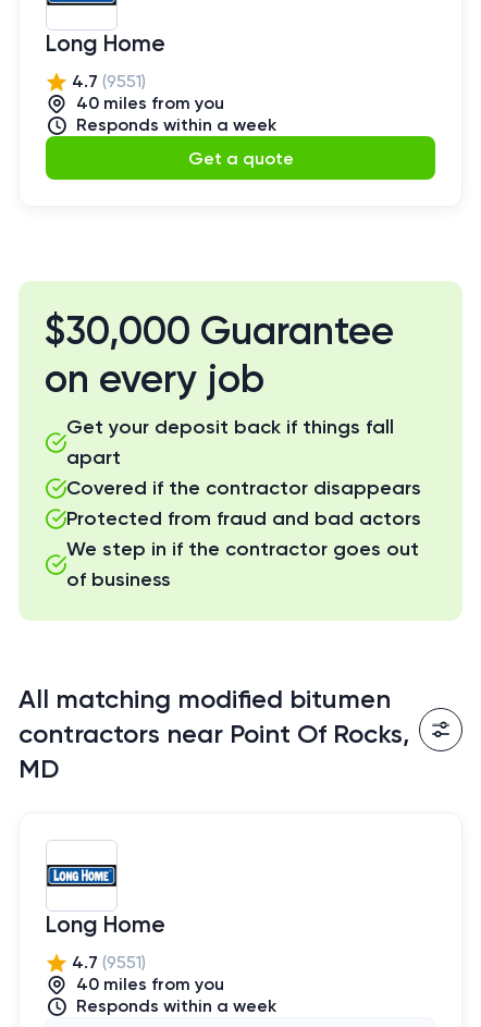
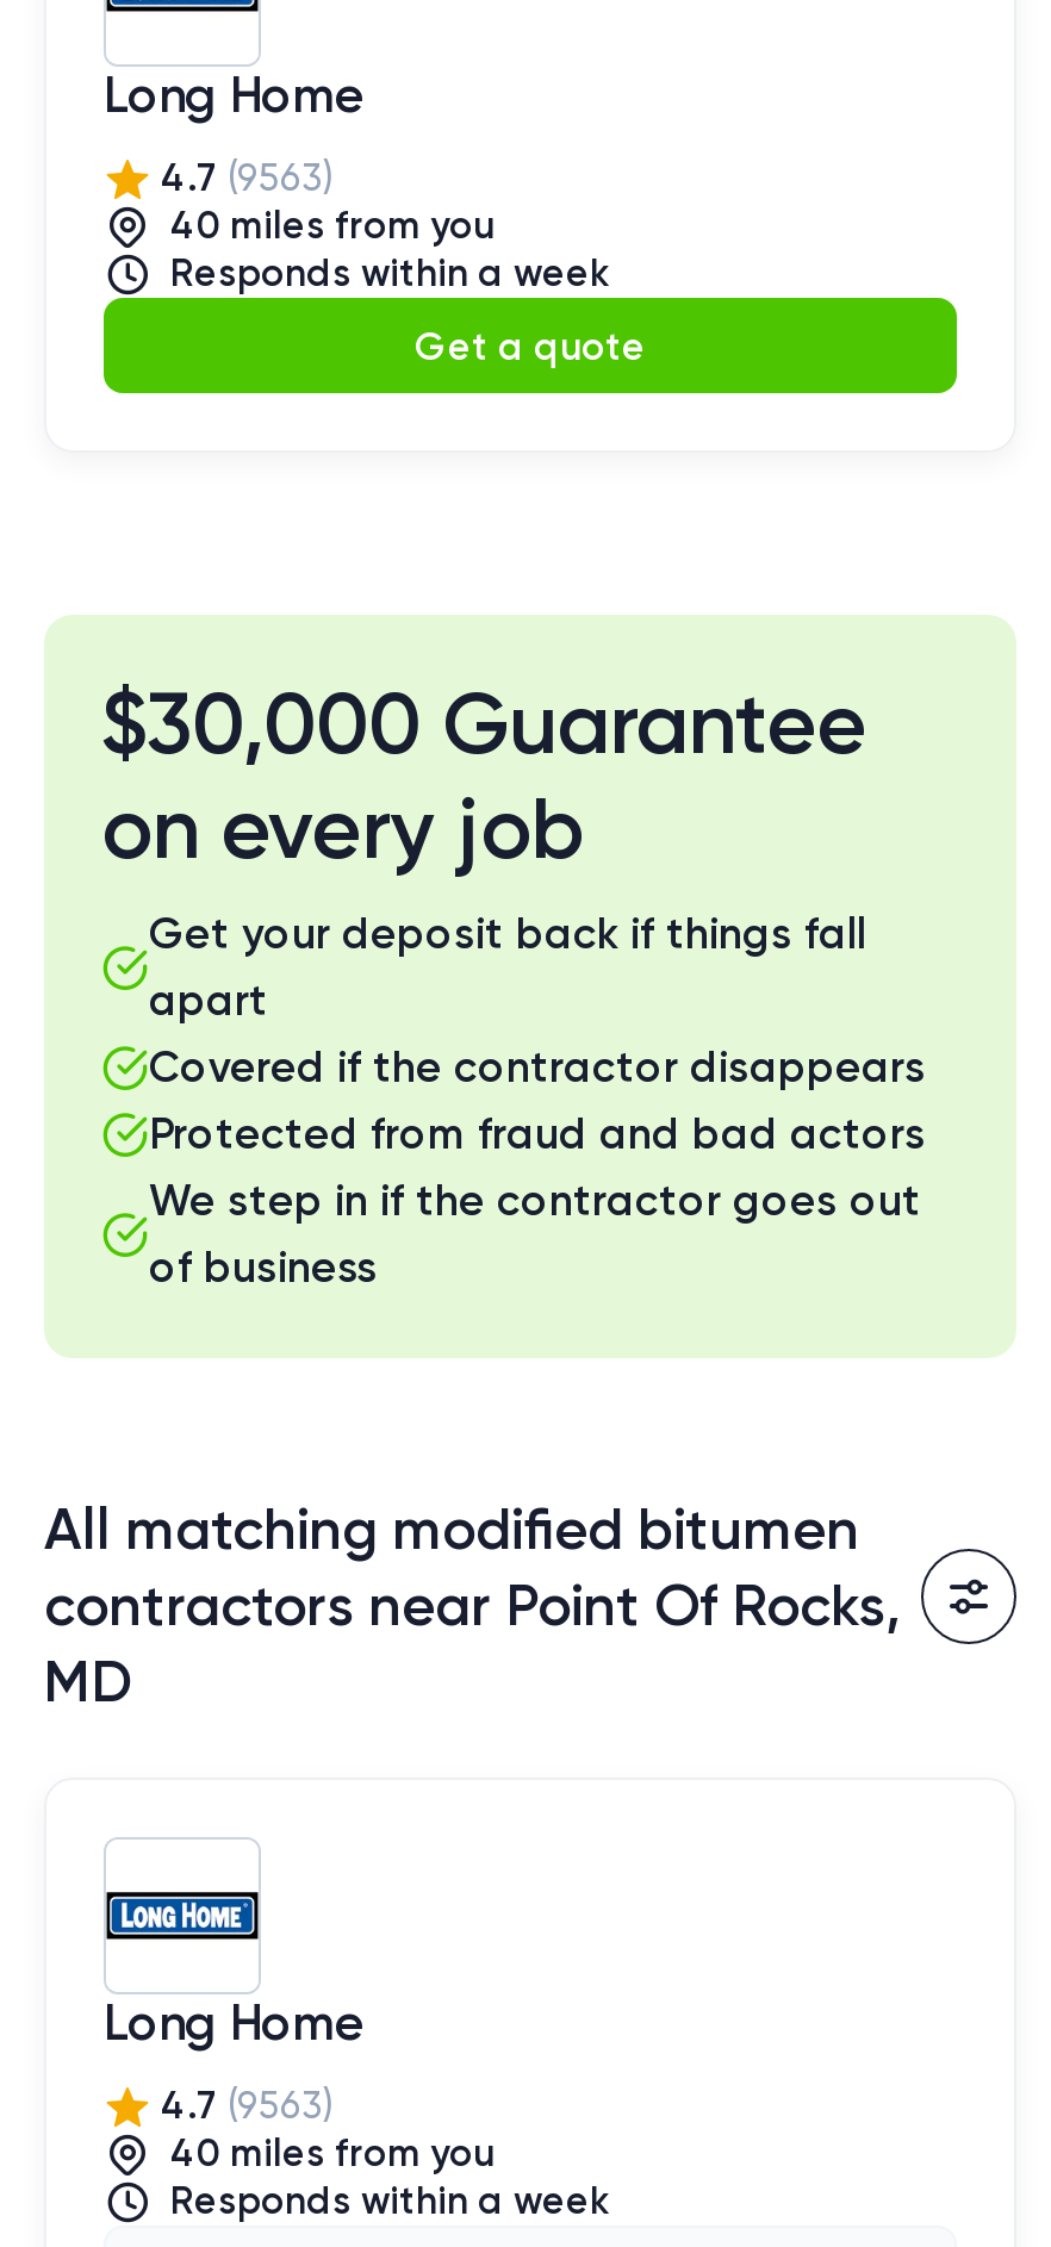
[72,71,146,91] 4.7 (9551) -> [161,155,332,200] 4.7 (9563)
[72,952,146,973] 4.7 (9551) -> [161,2083,332,2128] 4.7 (9563)

